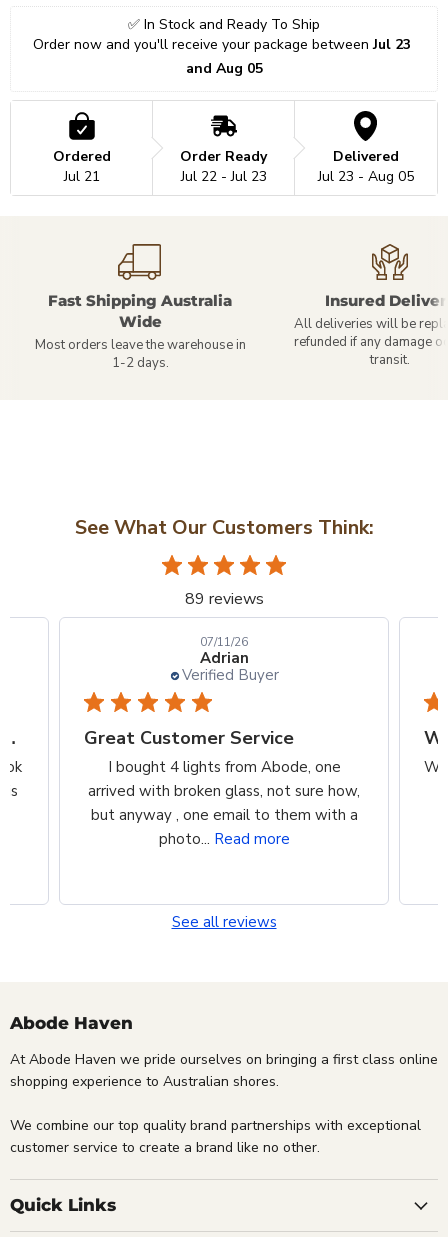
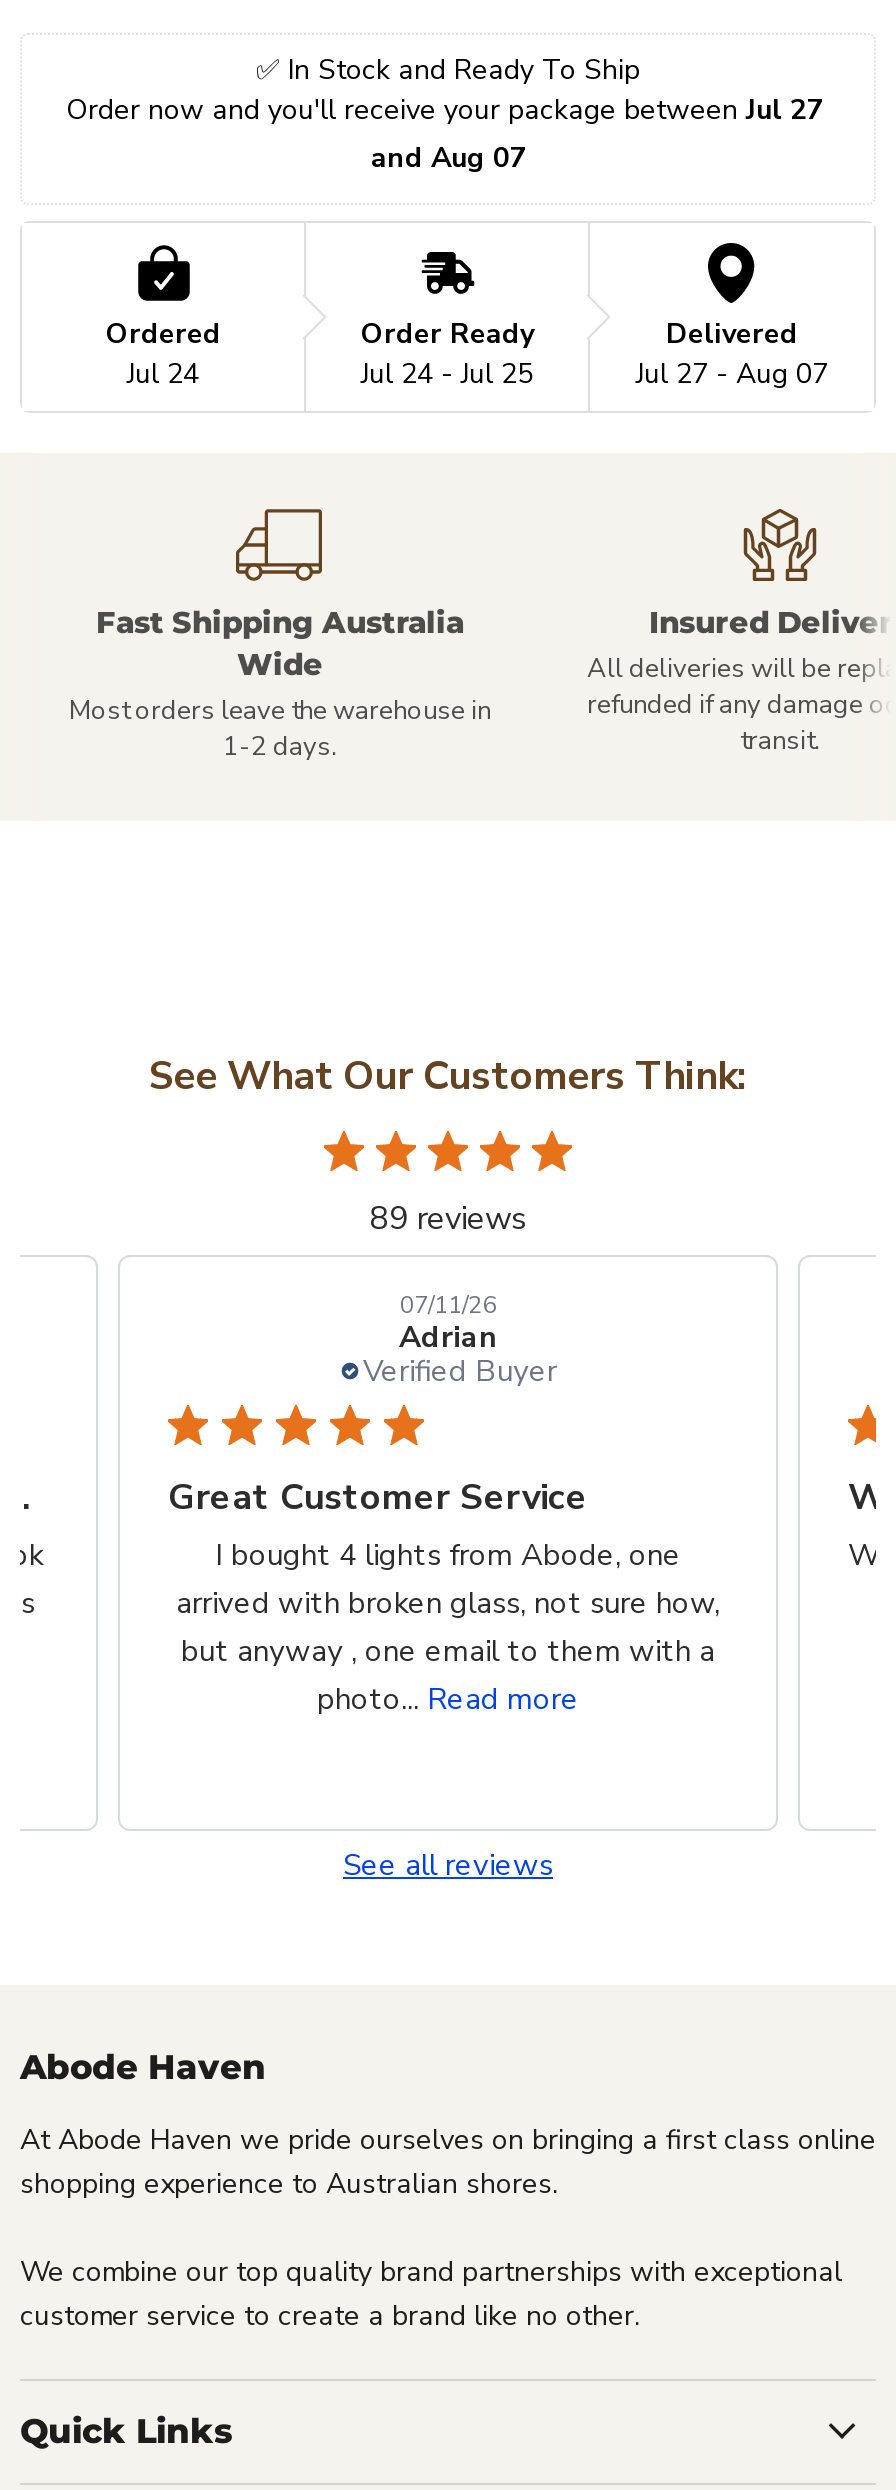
[33,35,415,54] Order now and you'll receive your package between Jul 23 -> [66,91,830,129] Order now and you'll receive your package between Jul 27
[185,59,262,78] and Aug 05 -> [371,139,525,177] and Aug 07
[63,167,99,186] Jul 21 -> [127,355,199,393] Jul 24
[180,167,266,186] Jul 22 - Jul 23 -> [361,355,533,393] Jul 24 - Jul 25
[318,167,414,186] Jul 23 - Aug 05 -> [636,355,828,393] Jul 27 - Aug 07

